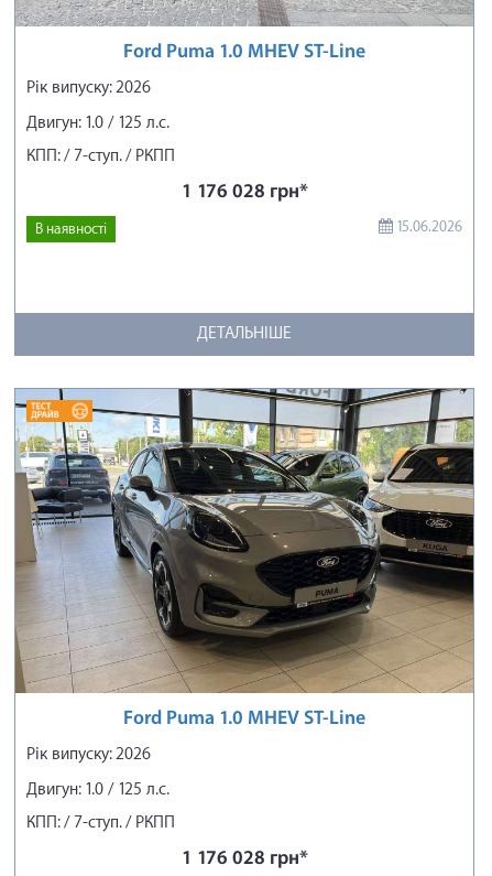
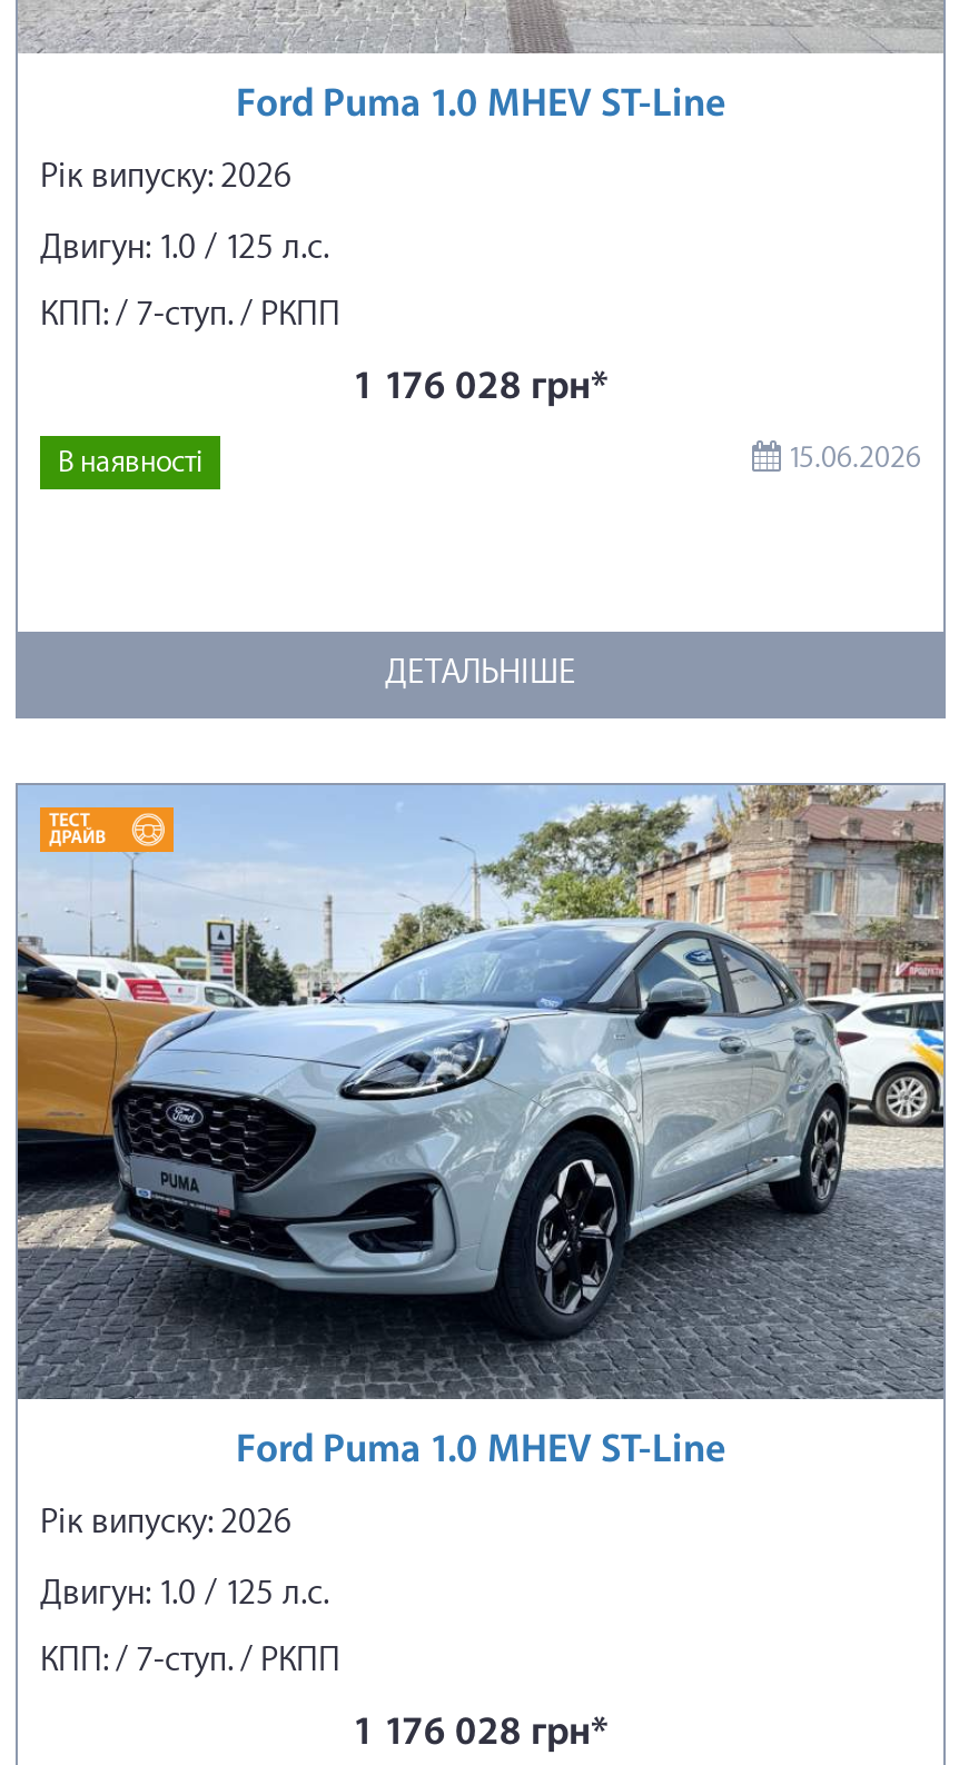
[14,388,474,694] [image] -> [16,783,946,1401] [image]

